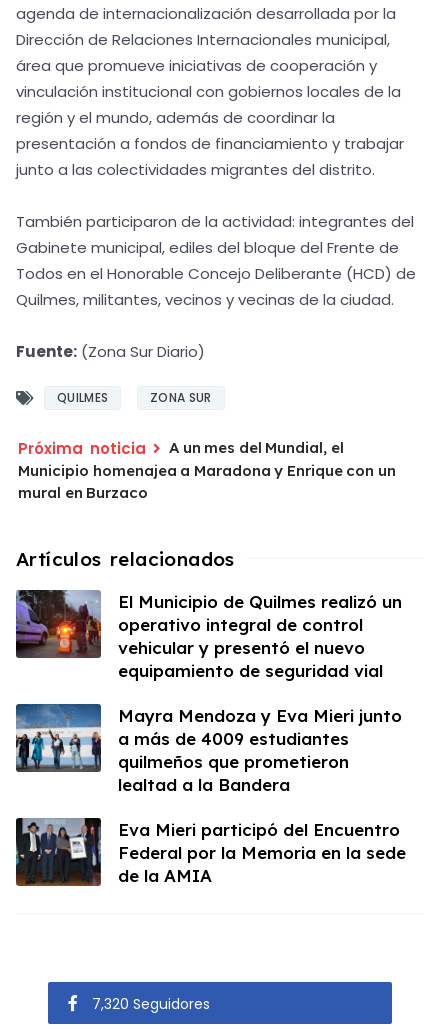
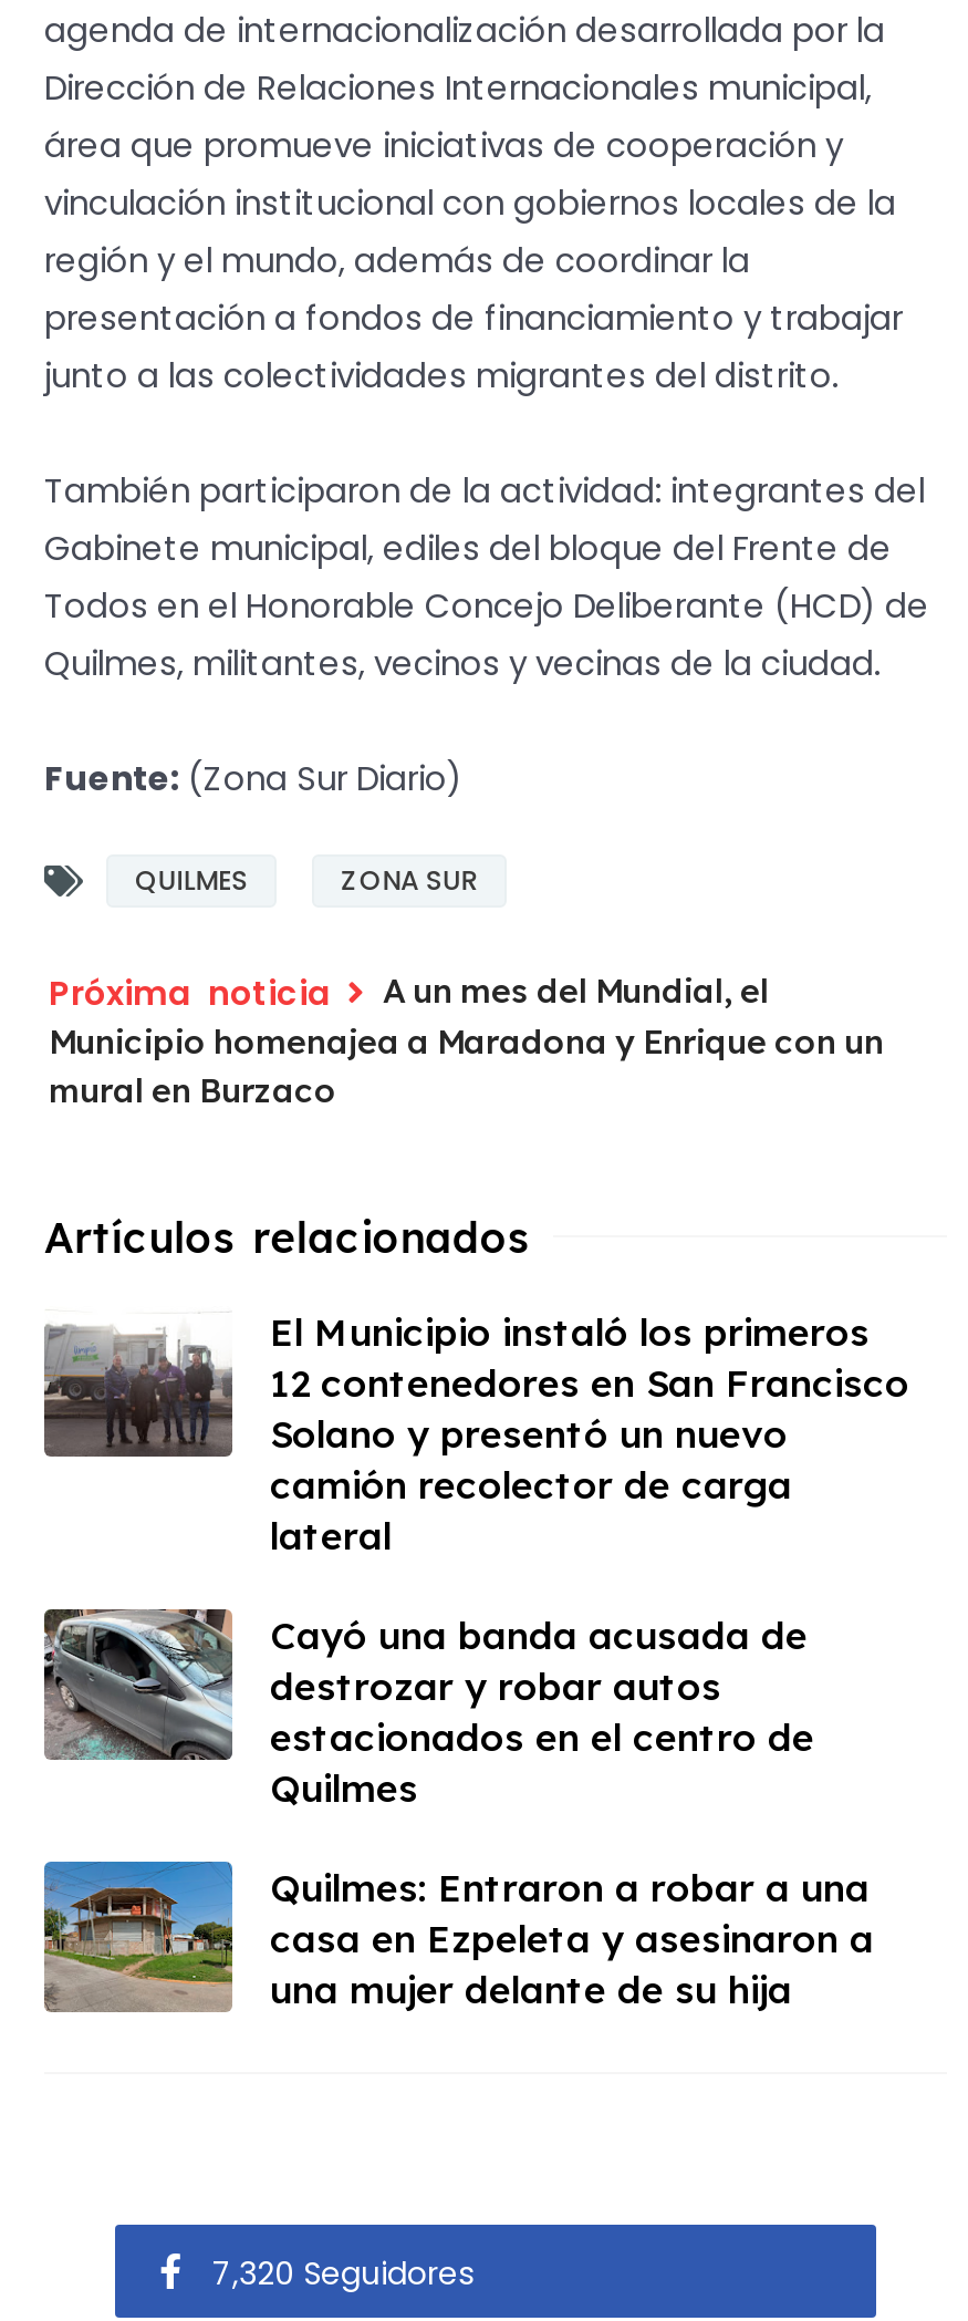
[15,589,402,681] [image] | El Municipio de Quilmes realizó un | operativo integral de control | vehicular y presentó el nuevo | equipamiento de seguridad vial -> [44,1307,909,1558] [image] | El Municipio instaló los primeros | 12 contenedores en San Francisco | Solano y presentó un nuevo | camión recolector de carga | lateral
[16,703,402,795] [image] | Mayra Mendoza y Eva Mieri junto | a más de 4009 estudiantes | quilmeños que prometieron | lealtad a la Bandera -> [44,1607,814,1810] [image] | Cayó una banda acusada de | destrozar y robar autos | estacionados en el centro de | Quilmes
[15,817,406,887] [image] | Eva Mieri participó del Encuentro | Federal por la Memoria en la sede | de la AMIA -> [42,1859,874,2014] [image] | Quilmes: Entraron a robar a una | casa en Ezpeleta y asesinaron a | una mujer delante de su hija

